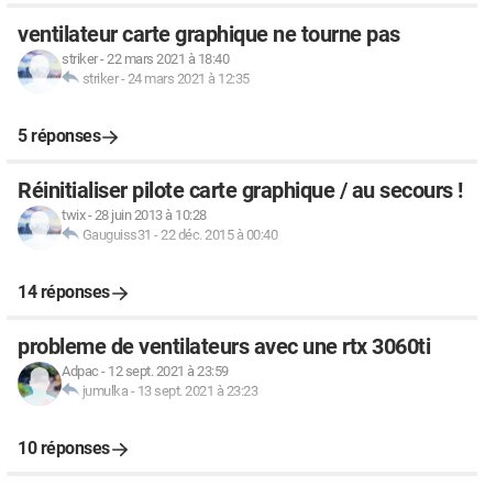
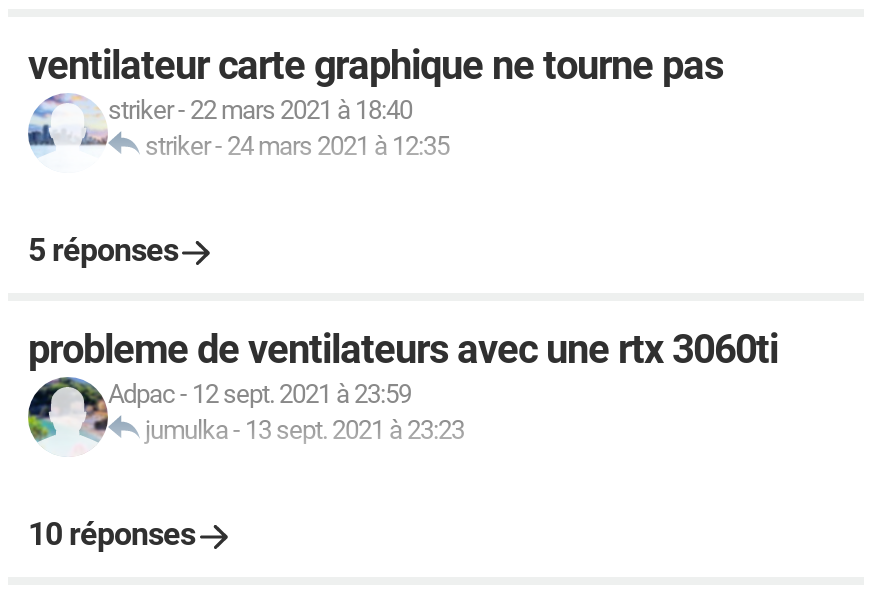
[18,177,462,302] Réinitialiser pilote carte graphique / au secours ! | twix- 28 juin 2013 à 10:28 | Gauguiss31 - 22 déc. 2015 à 00:40 | 14 réponses -> none

